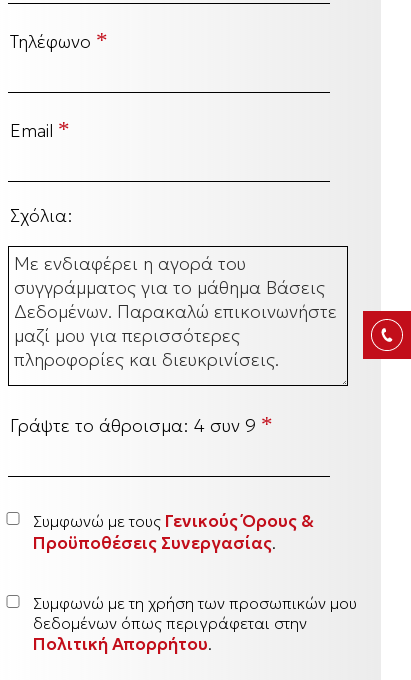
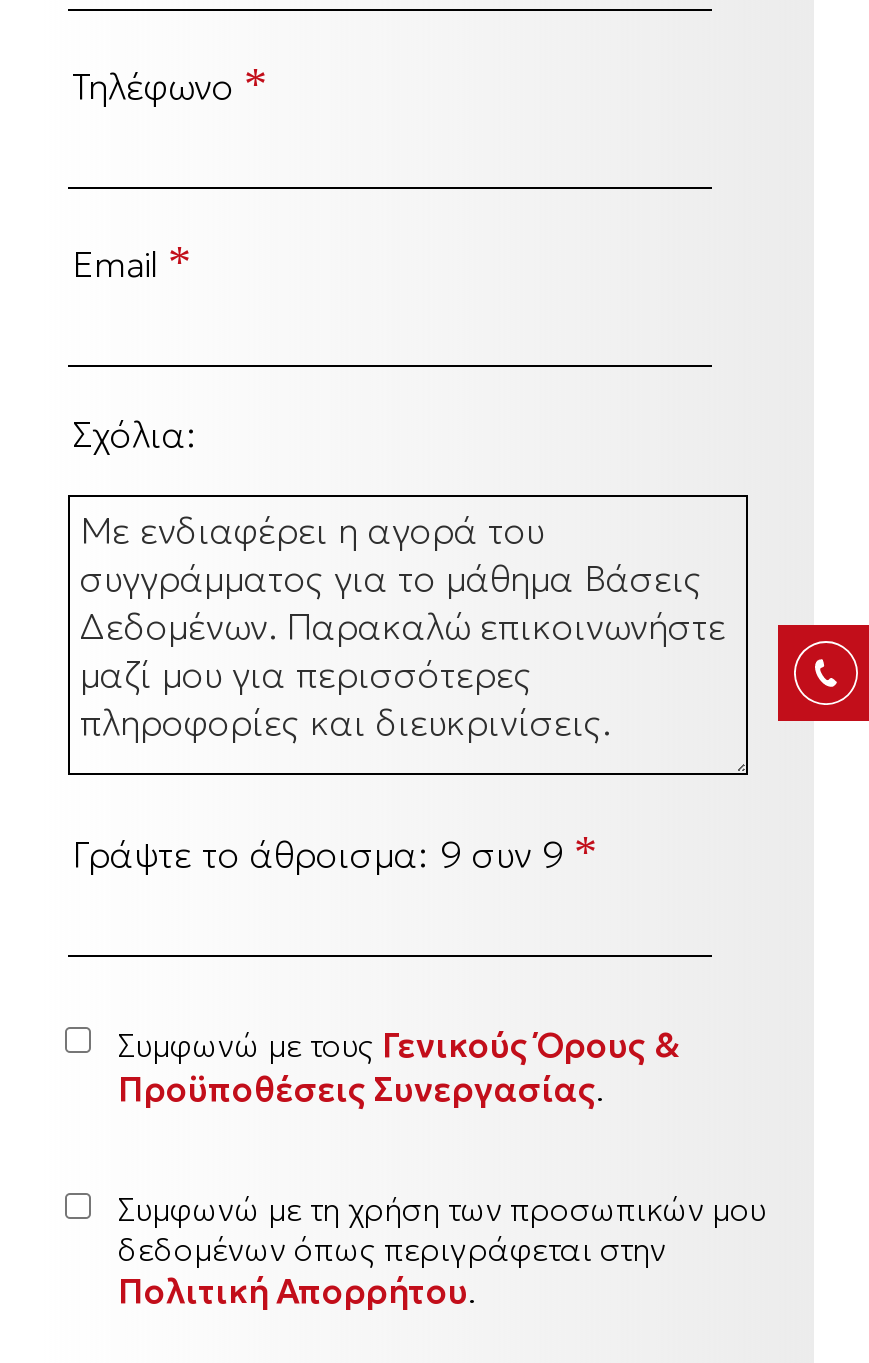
[10,412,273,437] Γράψτε το άθροισμα: 4 συν 9 * -> [72,826,598,876] Γράψτε το άθροισμα: 9 συν 9 *

